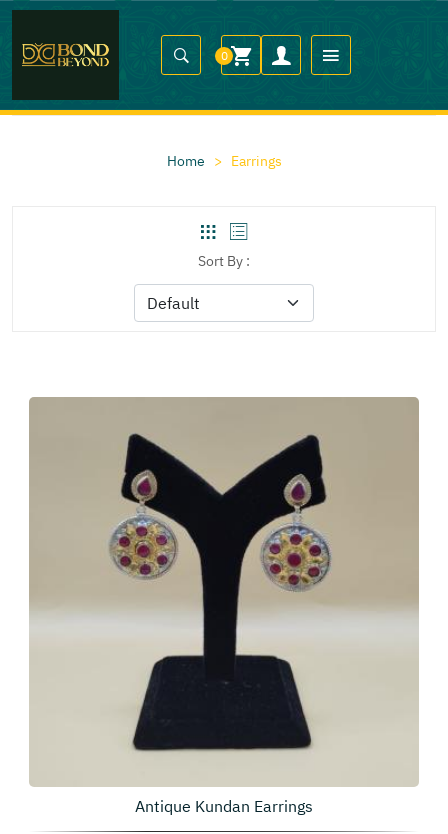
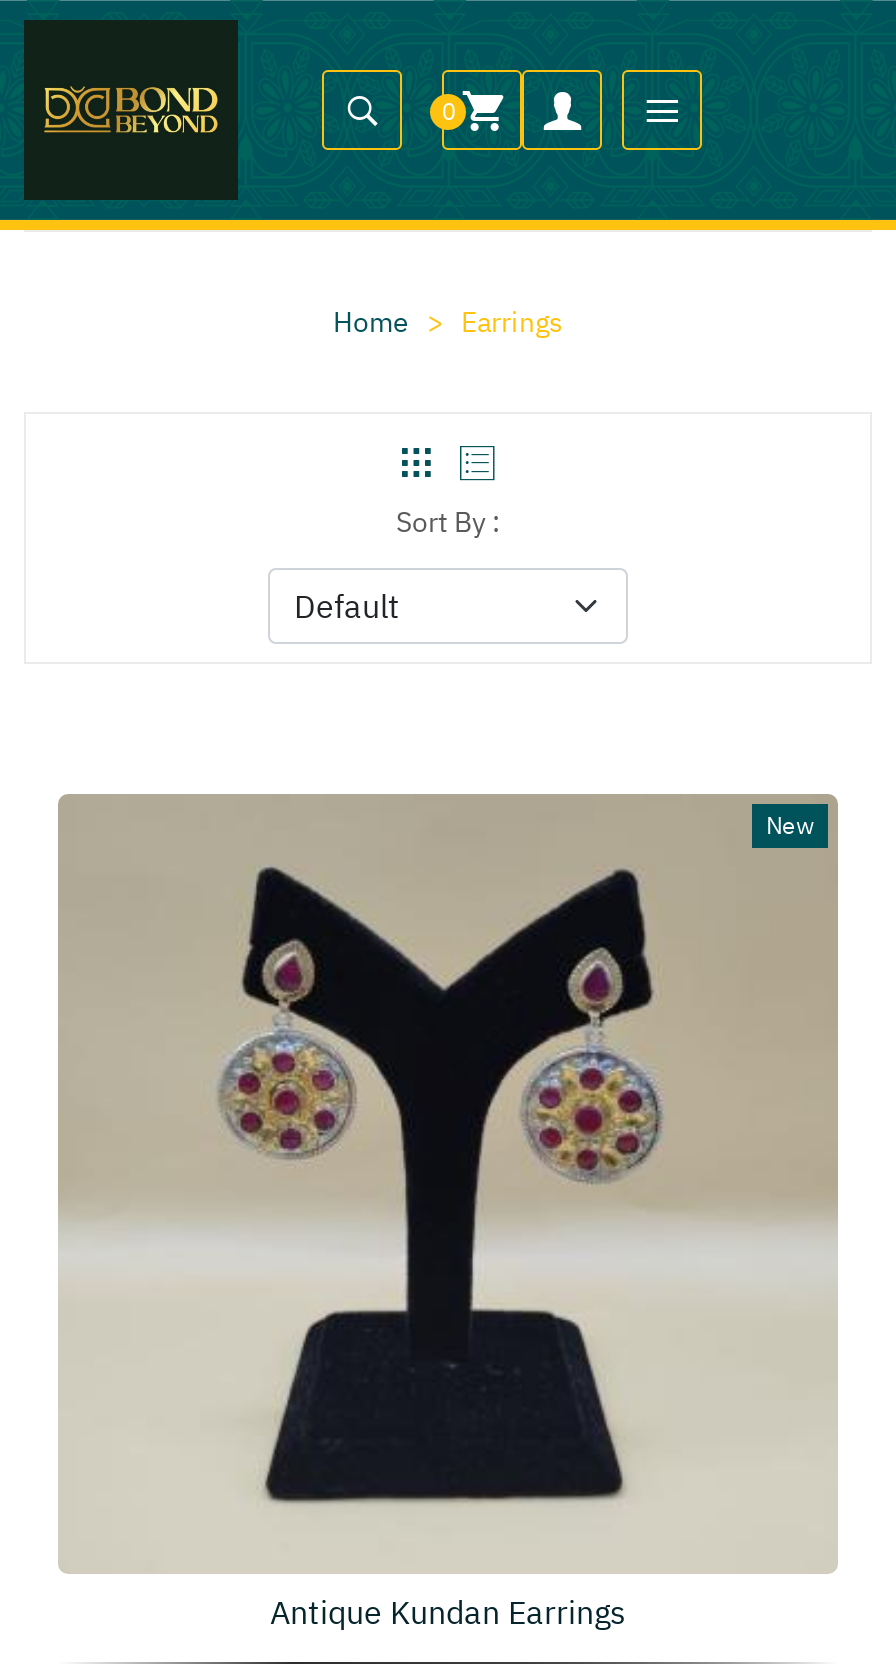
none -> [766,810,814,840] New

